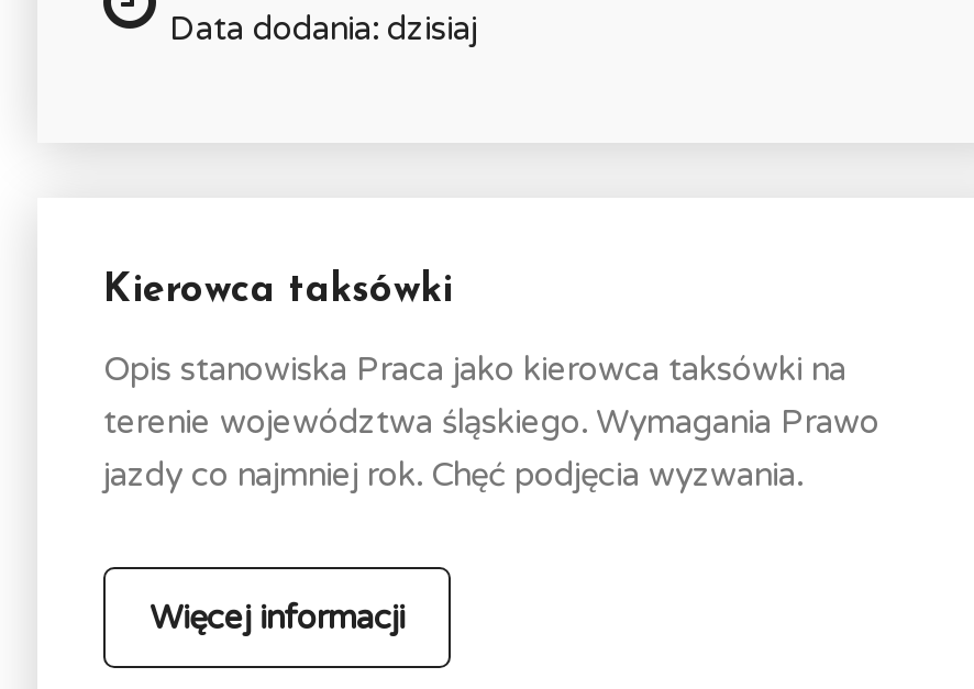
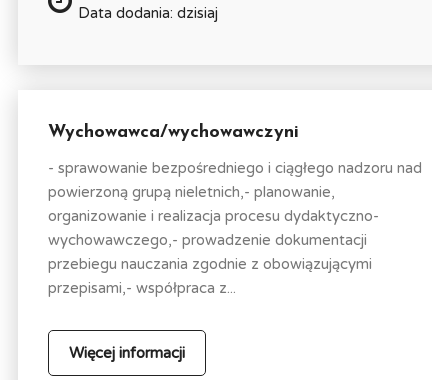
[103,271,453,313] Kierowca taksówki -> [48,123,299,142] Wychowawca/wychowawczyni
[103,349,879,494] Opis stanowiska Praca jako kierowca taksówki na | terenie województwa śląskiego. Wymagania Prawo | jazdy co najmniej rok. Chęć podjęcia wyzwania. -> [48,159,422,297] - sprawowanie bezpośredniego i ciągłego nadzoru nad | powierzoną grupą nieletnich,- planowanie, | organizowanie i realizacja procesu dydaktyczno- | wychowawczego,- prowadzenie dokumentacji | przebiegu nauczania zgodnie z obowiązującymi | przepisami,- współpraca z...

